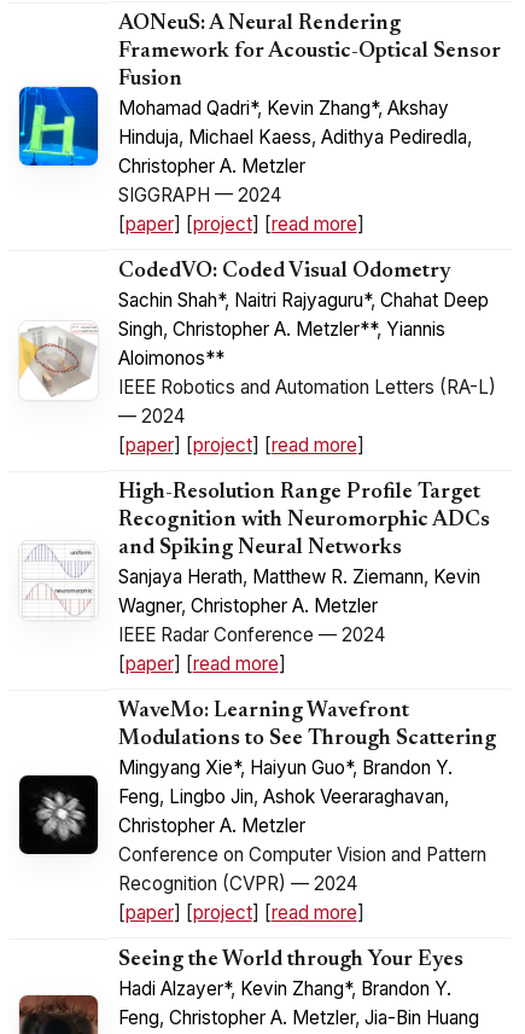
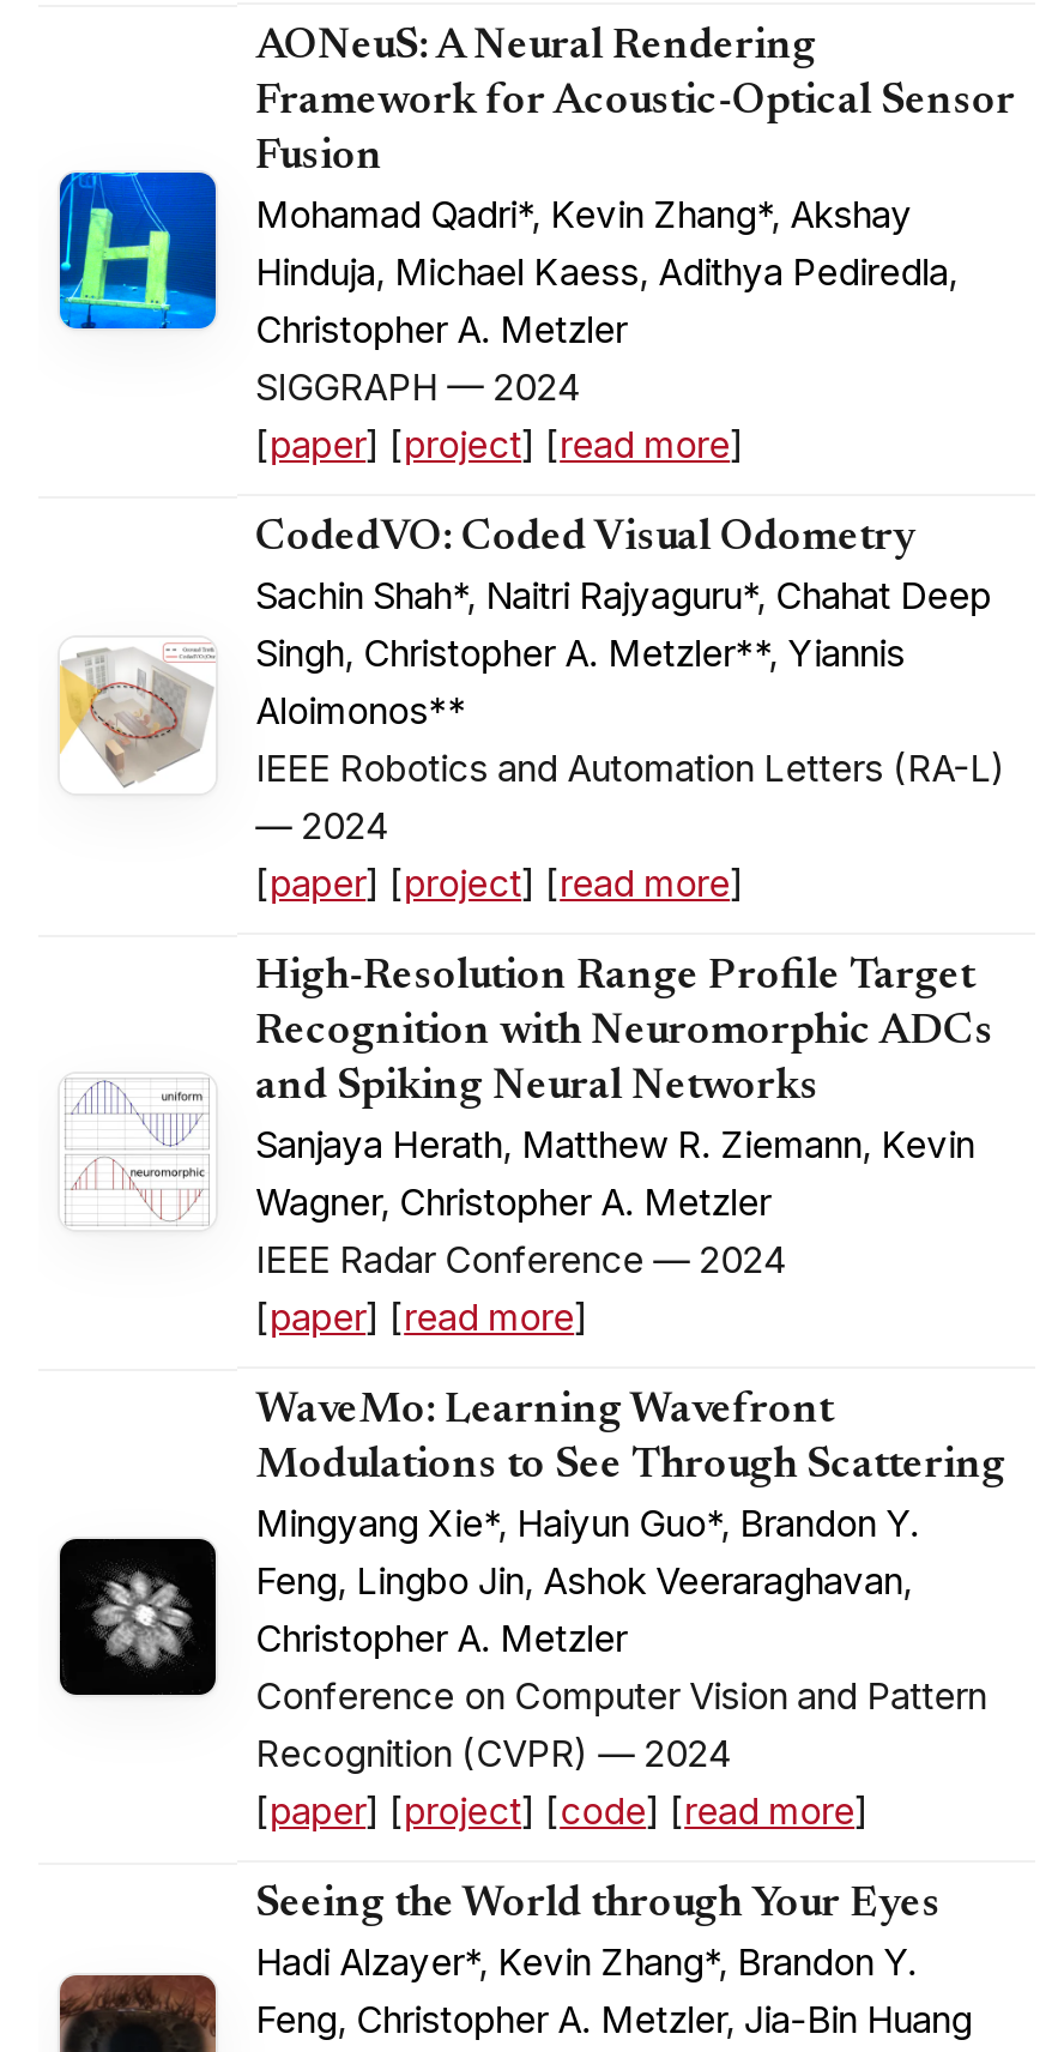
[118,902,364,925] [paper] [project] [read more] -> [255,1789,869,1835] [paper] [project] [code] [read more]

